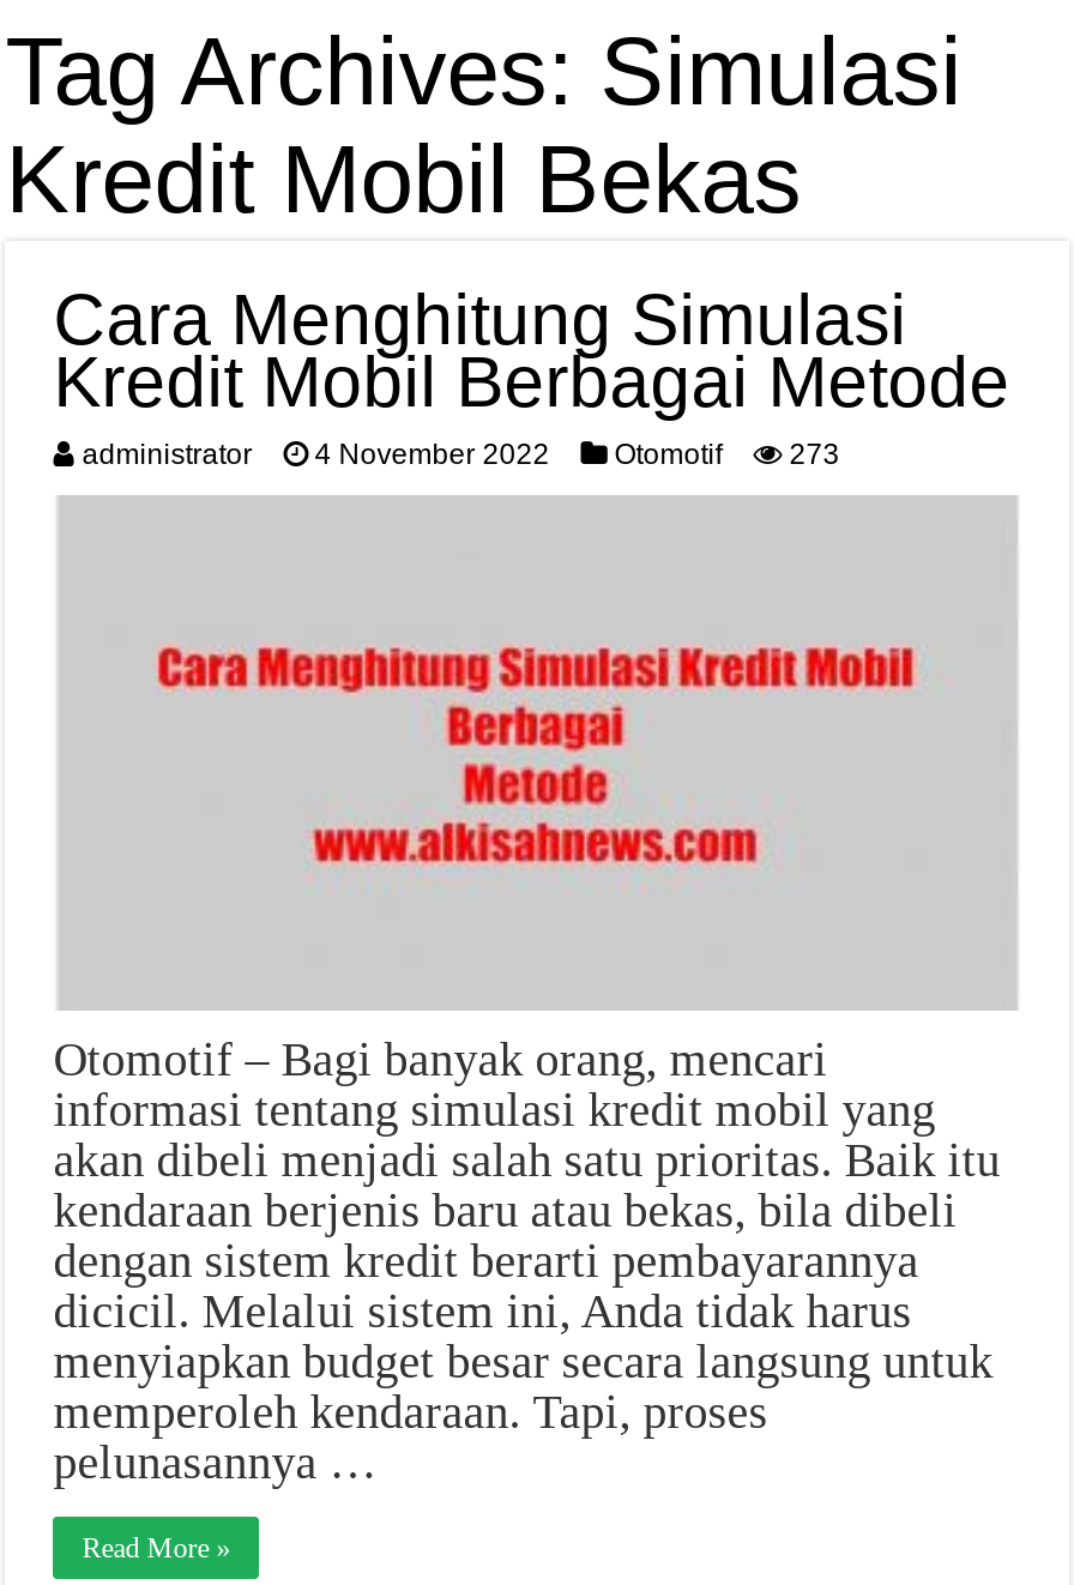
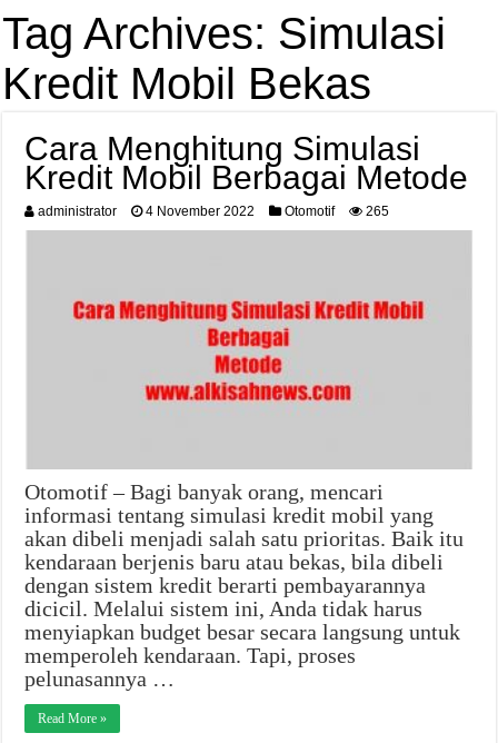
[82,438,840,471] administrator 4 November 2022 Otomotif 273 -> [38,204,389,219] administrator 4 November 2022 Otomotif 265

